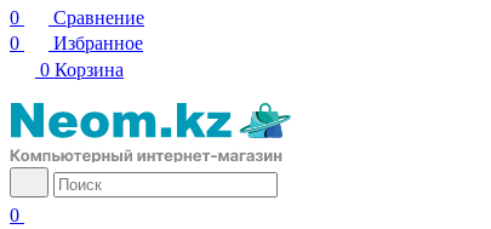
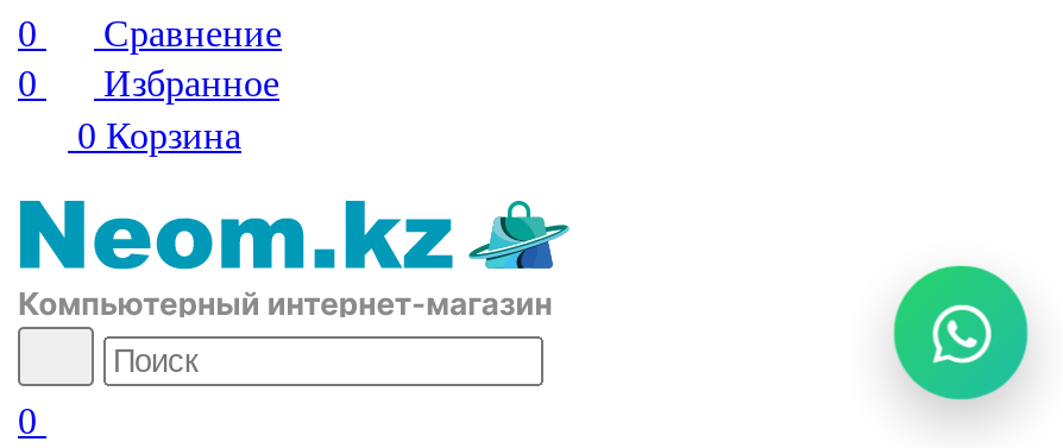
none -> [891,263,1031,412] [image]

